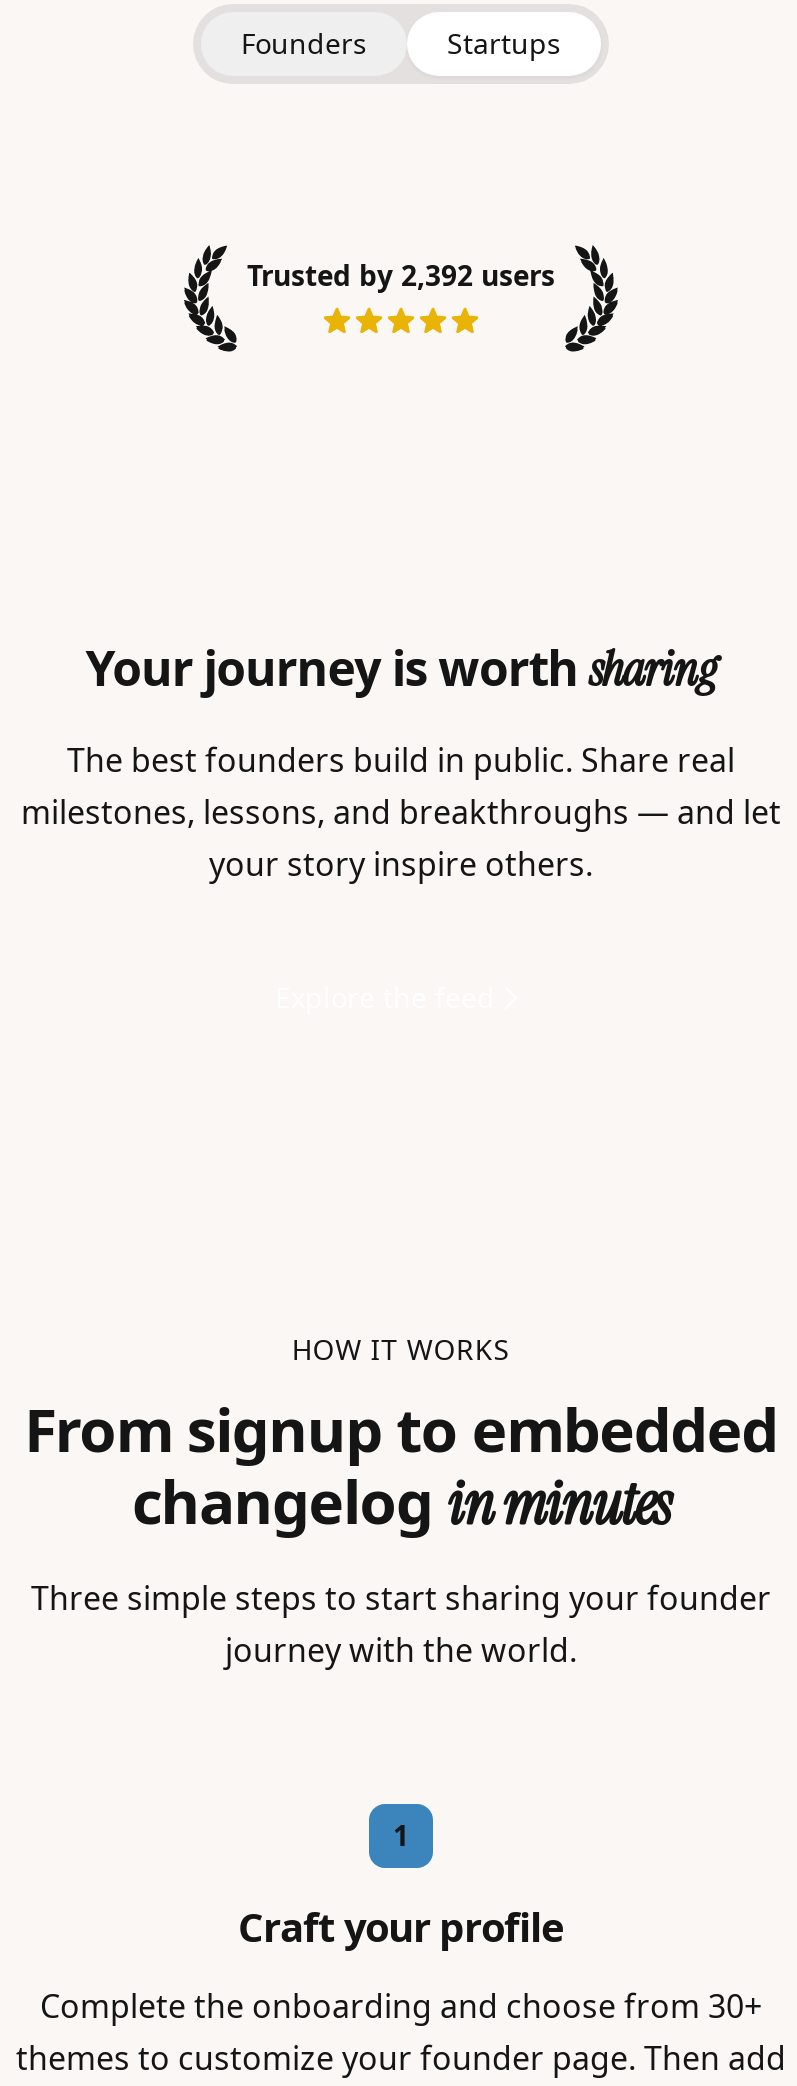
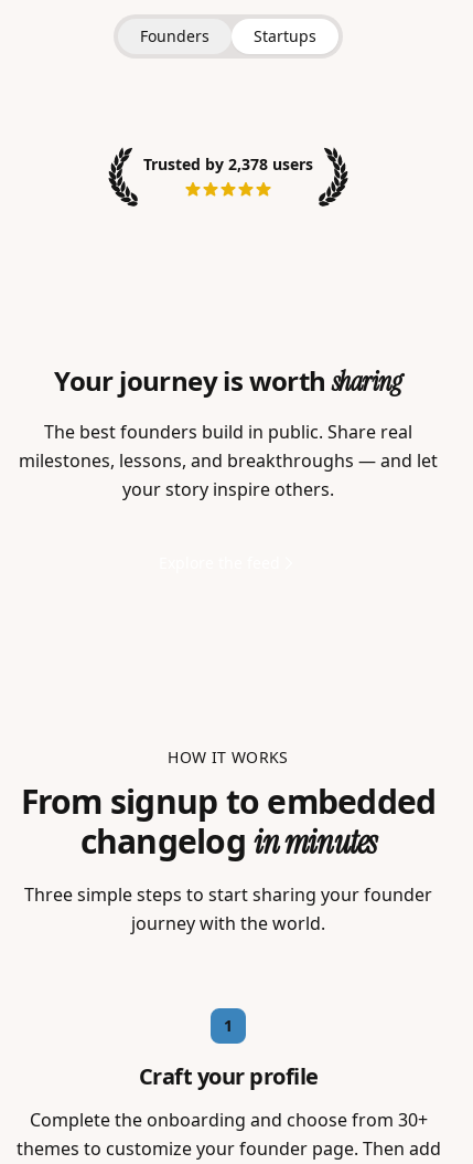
[247,256,555,294] Trusted by 2,392 users -> [143,154,313,175] Trusted by 2,378 users

